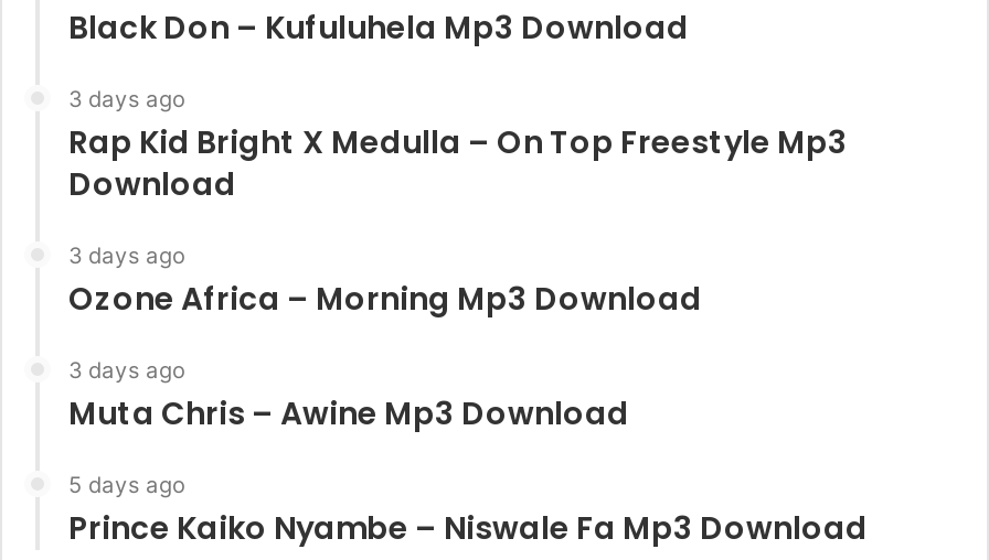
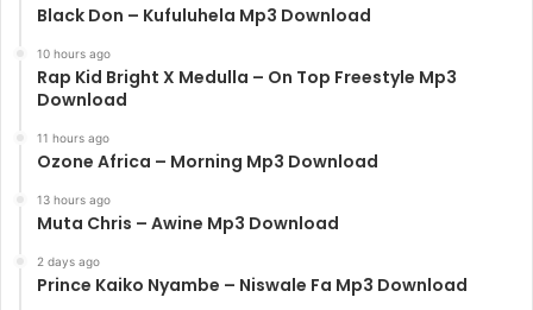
[68,85,185,111] 3 days ago -> [37,46,111,60] 10 hours ago
[68,241,185,268] 3 days ago -> [37,130,109,144] 11 hours ago
[68,356,185,383] 3 days ago -> [37,192,111,206] 13 hours ago
[68,471,185,497] 5 days ago -> [37,254,100,268] 2 days ago

